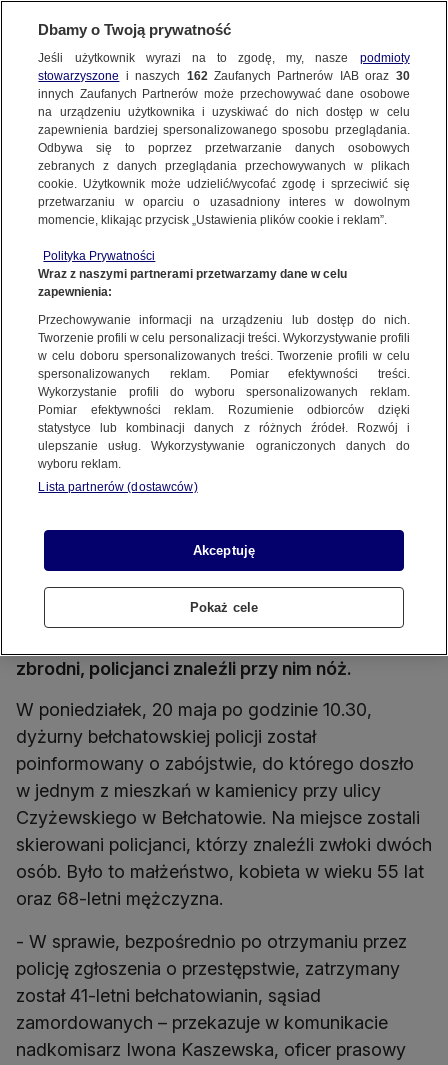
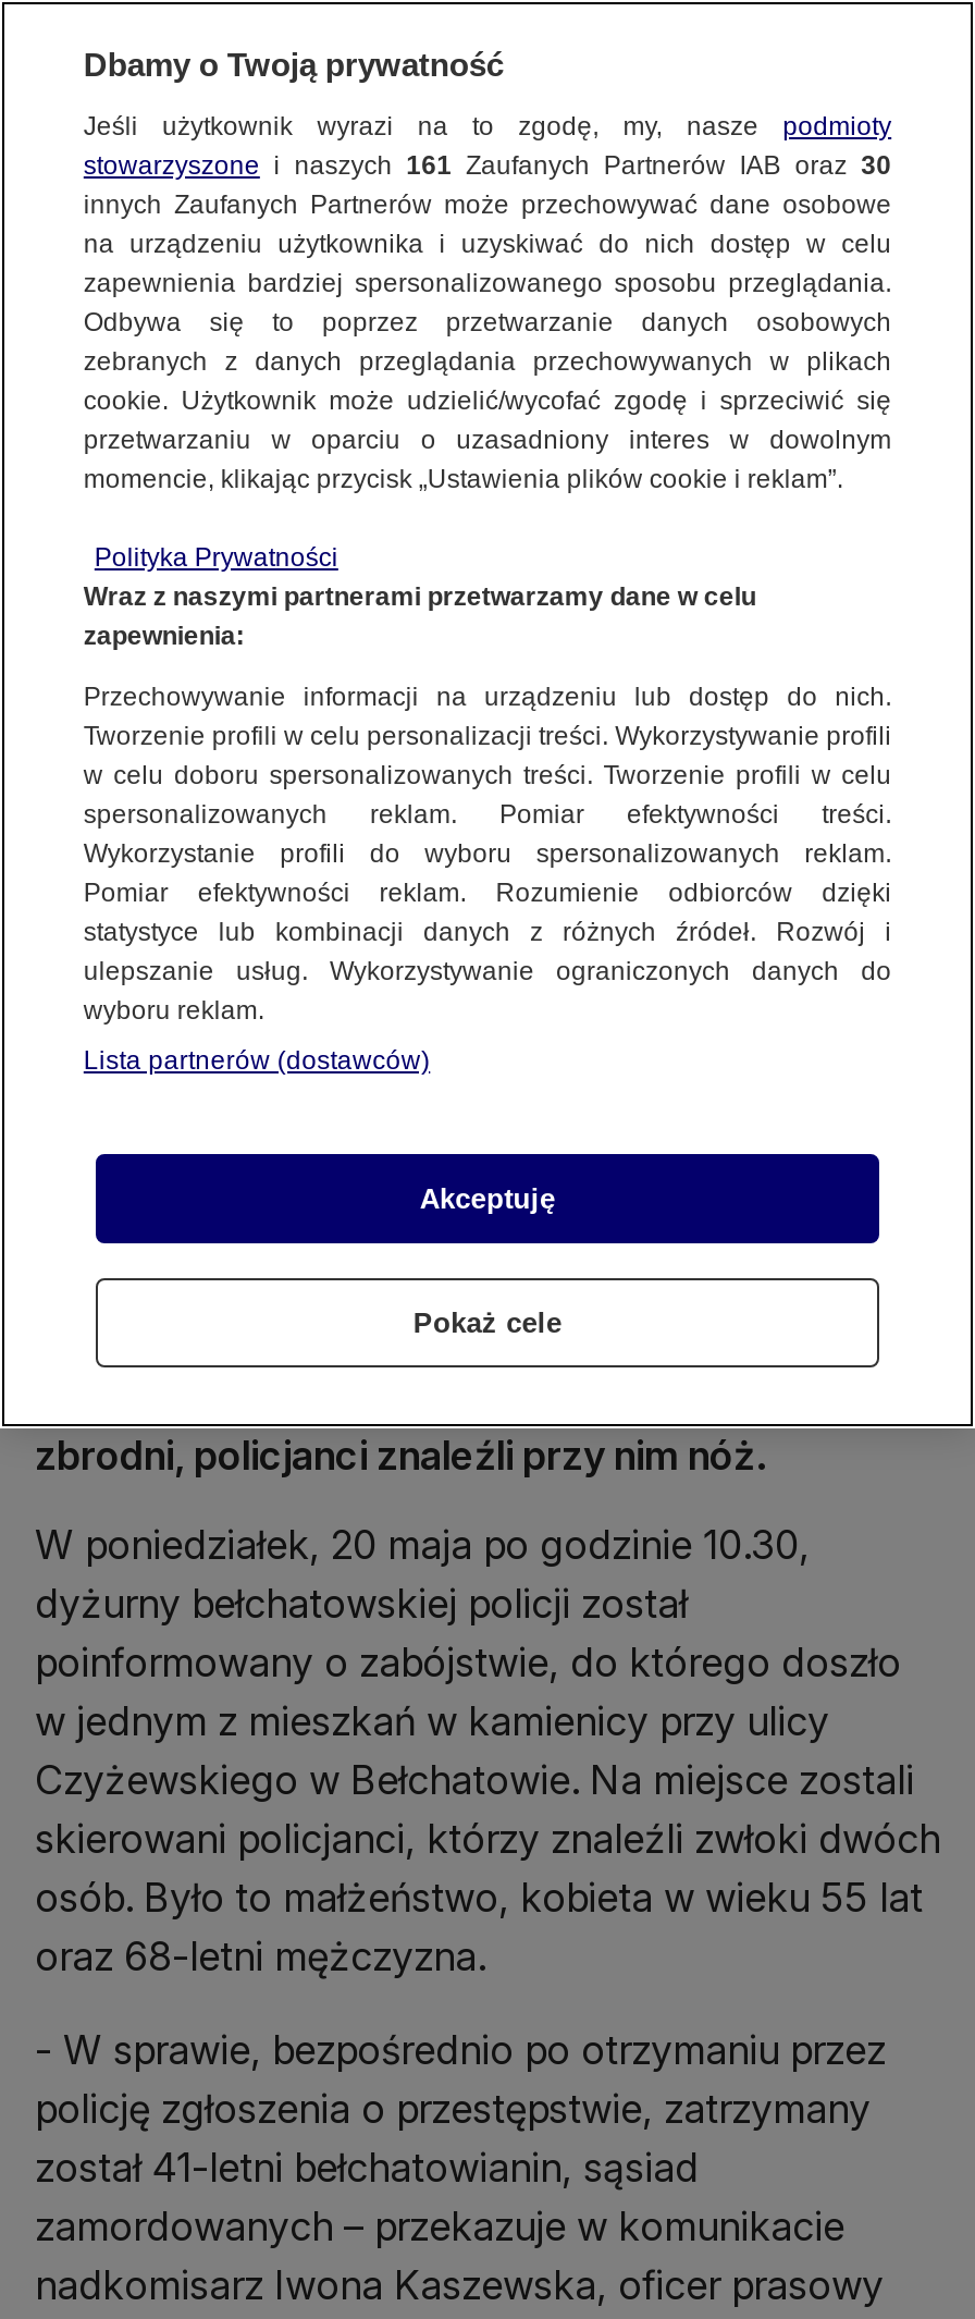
[38,69,410,83] stowarzyszone i naszych 162 Zaufanych Partnerów IAB oraz 30 -> [84,150,891,181] stowarzyszone i naszych 161 Zaufanych Partnerów IAB oraz 30

